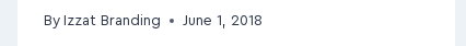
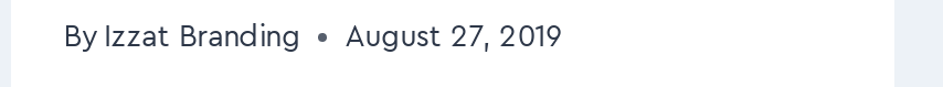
[44,13,263,28] By Izzat Branding June 1, 2018 -> [64,22,564,53] By Izzat Branding August 27, 2019

